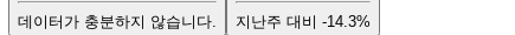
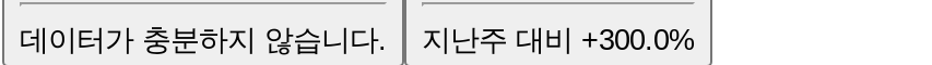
[18,13,371,30] 데이터가 충분하지 않습니다. 지난주 대비 -14.3% -> [20,23,695,56] 데이터가 충분하지 않습니다. 지난주 대비 +300.0%

